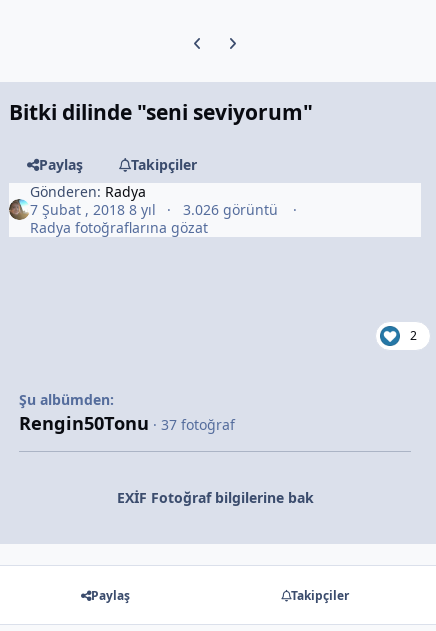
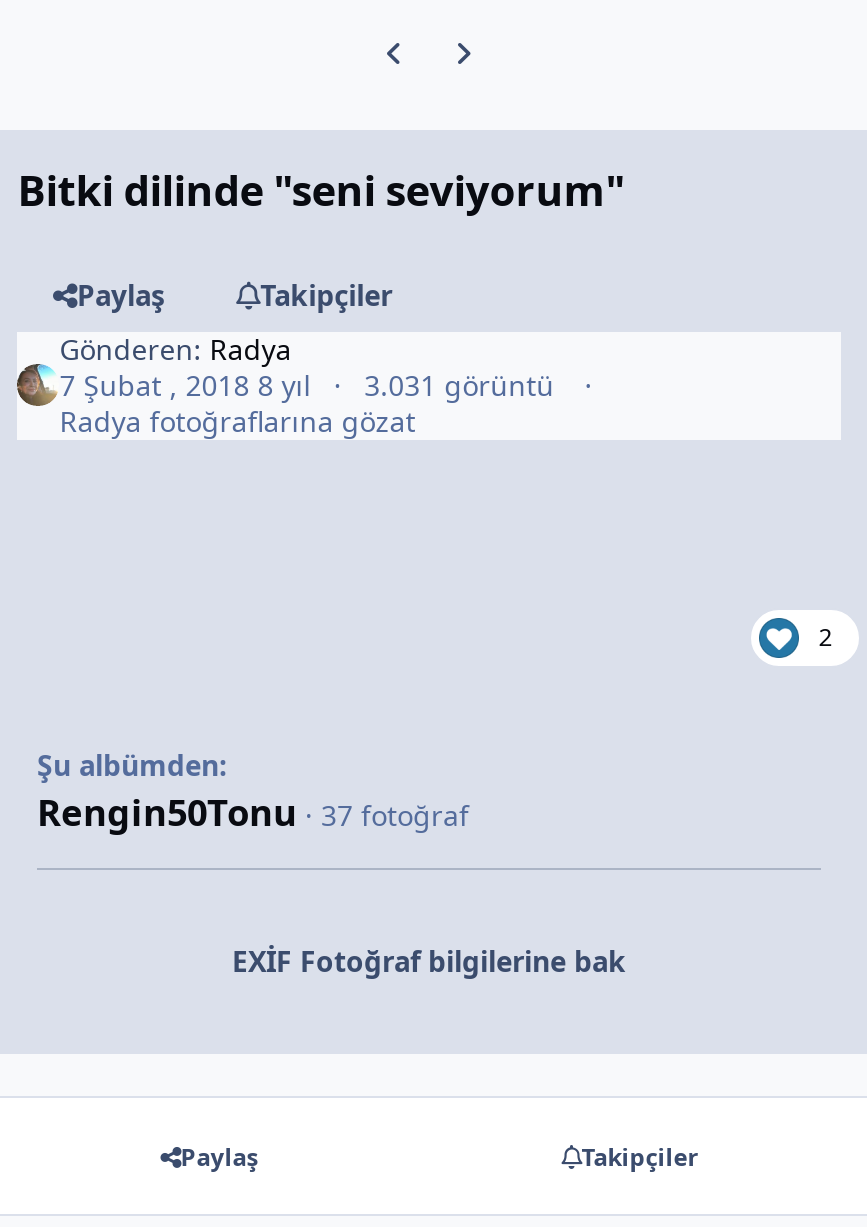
[30,199,282,218] 7 Şubat , 2018 8 yıl 3.026 görüntü -> [59,365,562,403] 7 Şubat , 2018 8 yıl 3.031 görüntü

